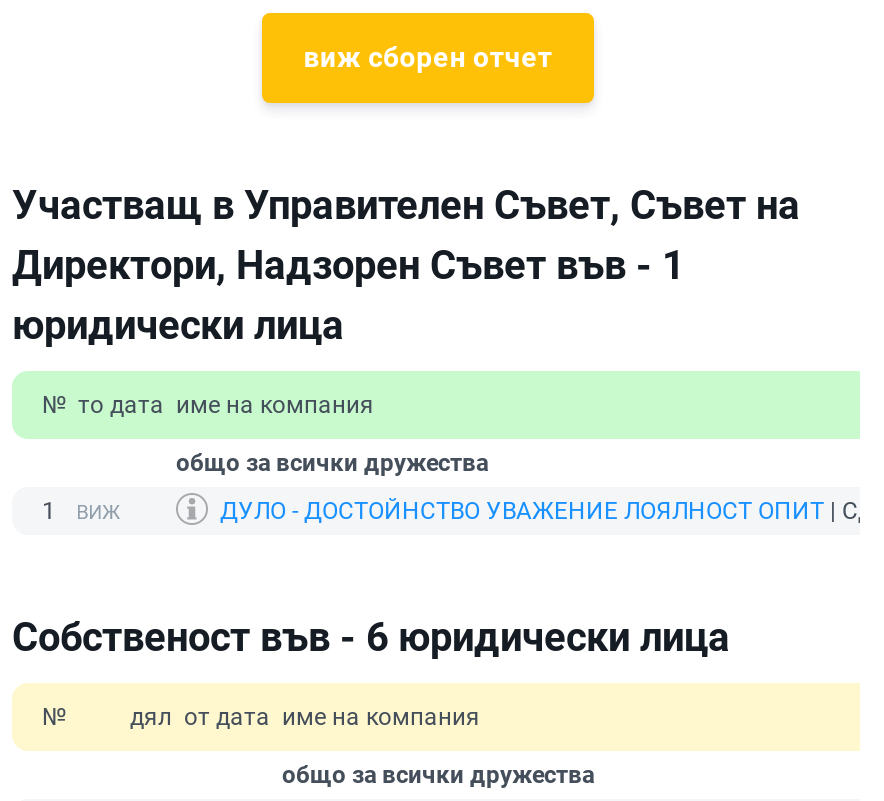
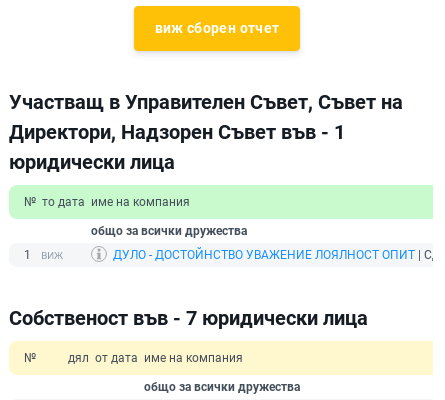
[12,613,730,661] Собственост във - 6 юридически лица -> [9,306,368,330] Собственост във - 7 юридически лица

